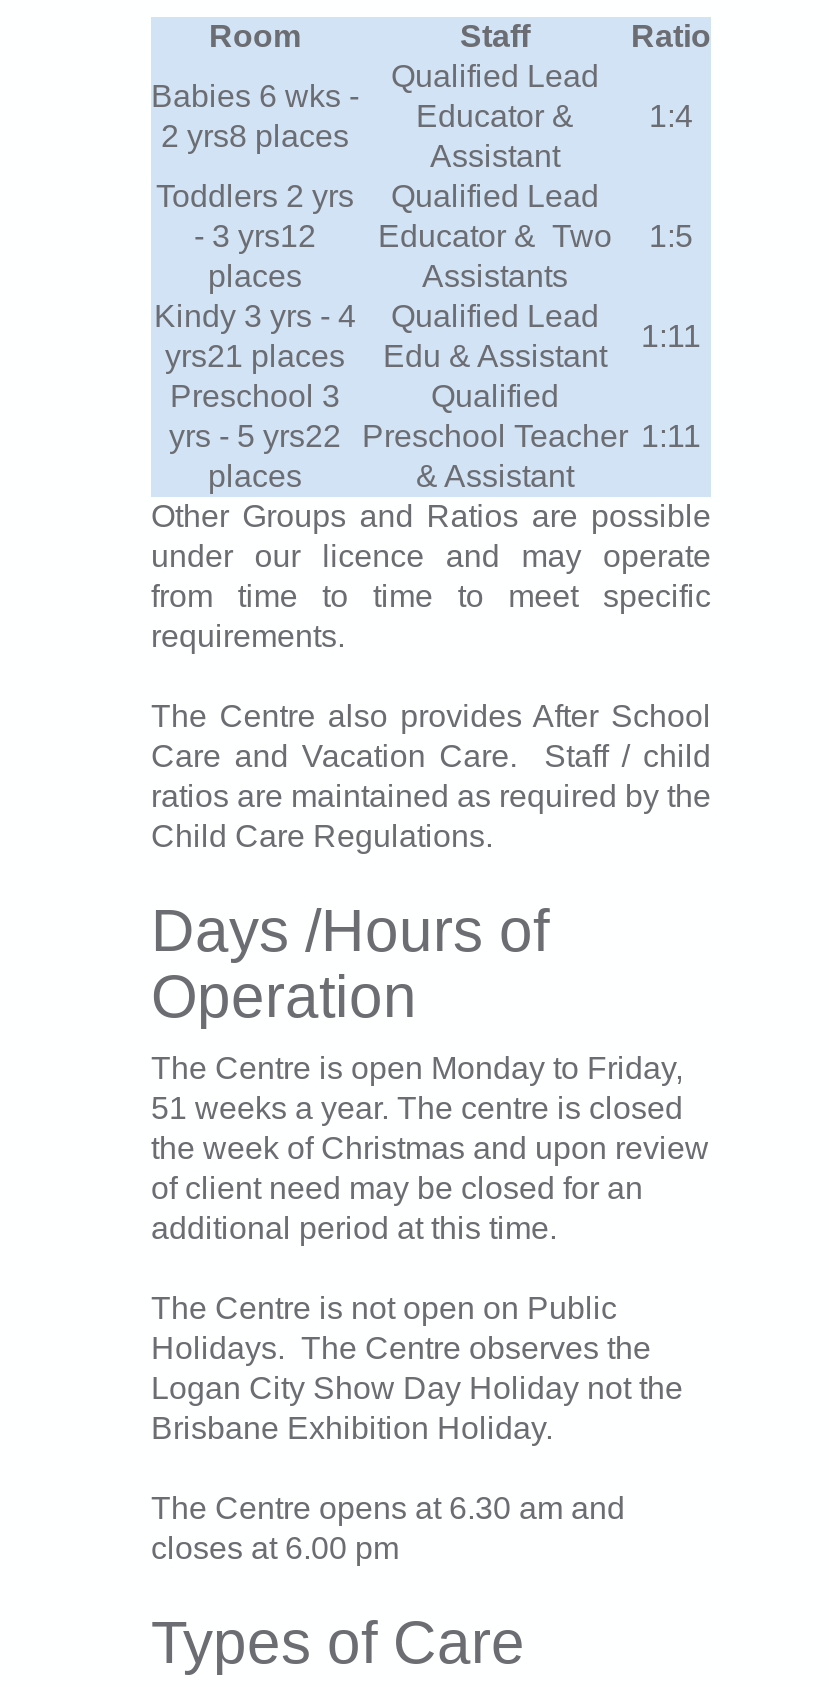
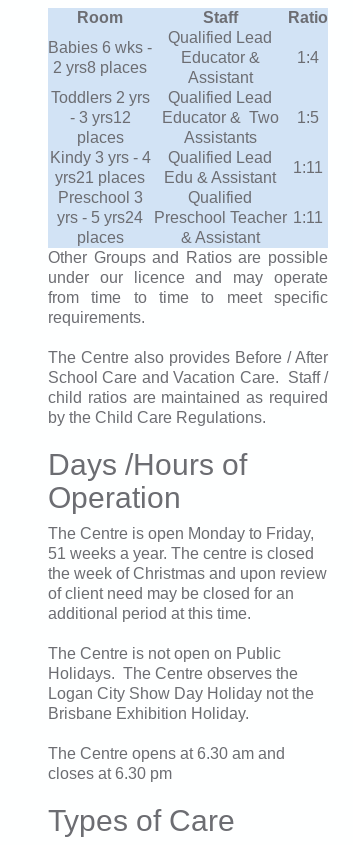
[169,419,701,453] yrs - 5 yrs22 Preschool Teacher 1:11 -> [57,209,323,226] yrs - 5 yrs24 Preschool Teacher 1:11
[151,699,711,853] The Centre also provides After School | Care and Vacation Care. Staff / child | ratios are maintained as required by the | Child Care Regulations. -> [48,349,328,426] The Centre also provides Before / After | School Care and Vacation Care. Staff / | child ratios are maintained as required | by the Child Care Regulations.
[151,1531,399,1565] closes at 6.00 pm -> [48,765,172,782] closes at 6.30 pm

